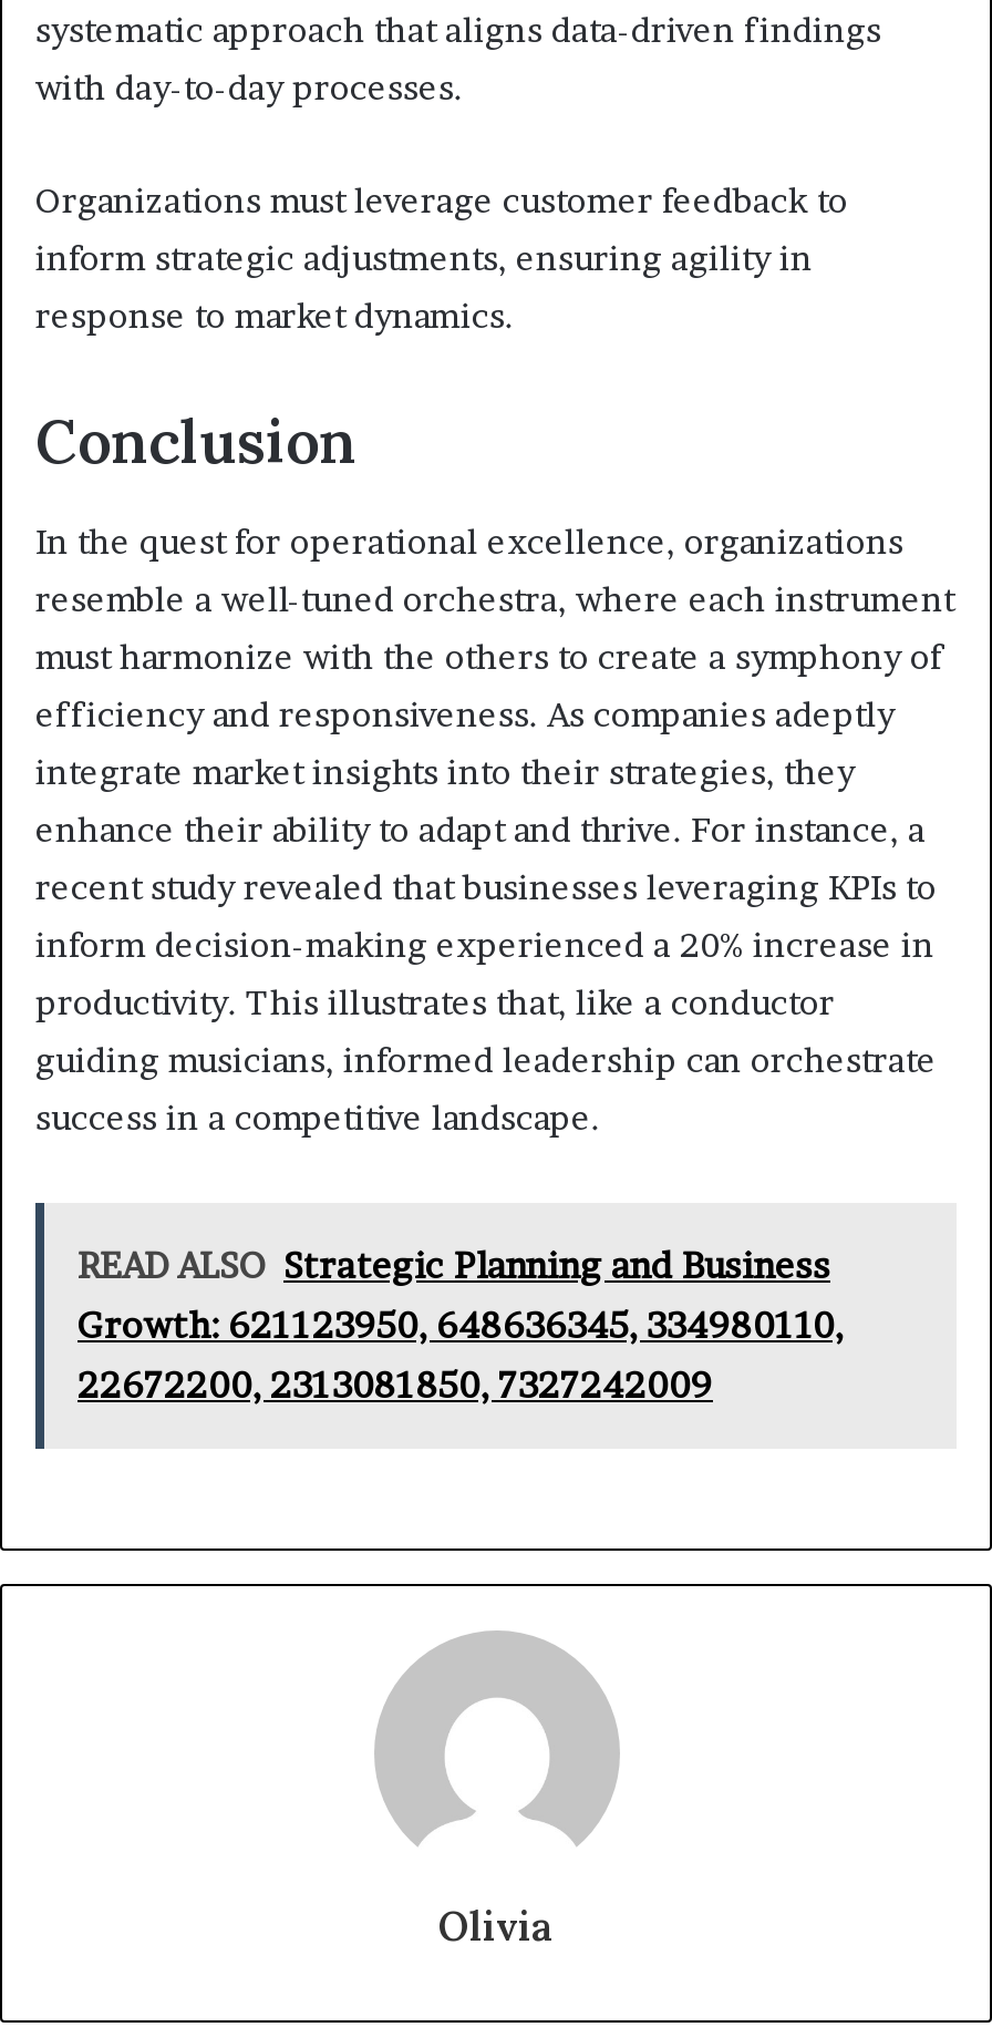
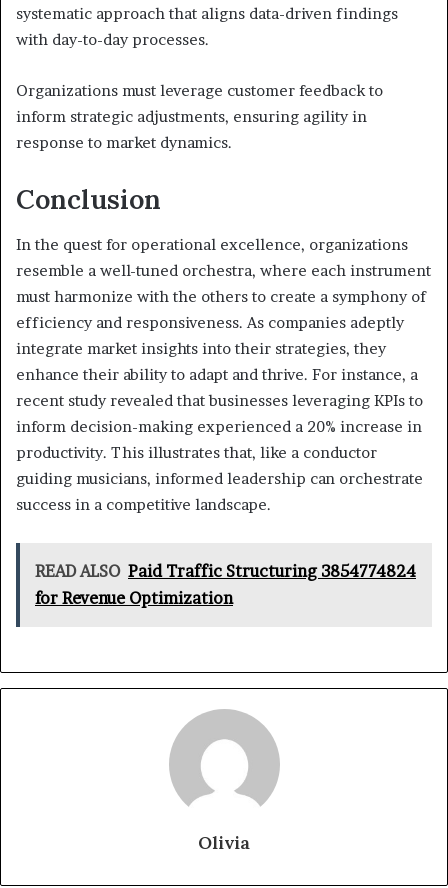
[77,1242,844,1406] READ ALSO Strategic Planning and Business | Growth: 621123950, 648636345, 334980110, | 22672200, 2313081850, 7327242009 -> [35,561,416,608] READ ALSO Paid Traffic Structuring 3854774824 | for Revenue Optimization

